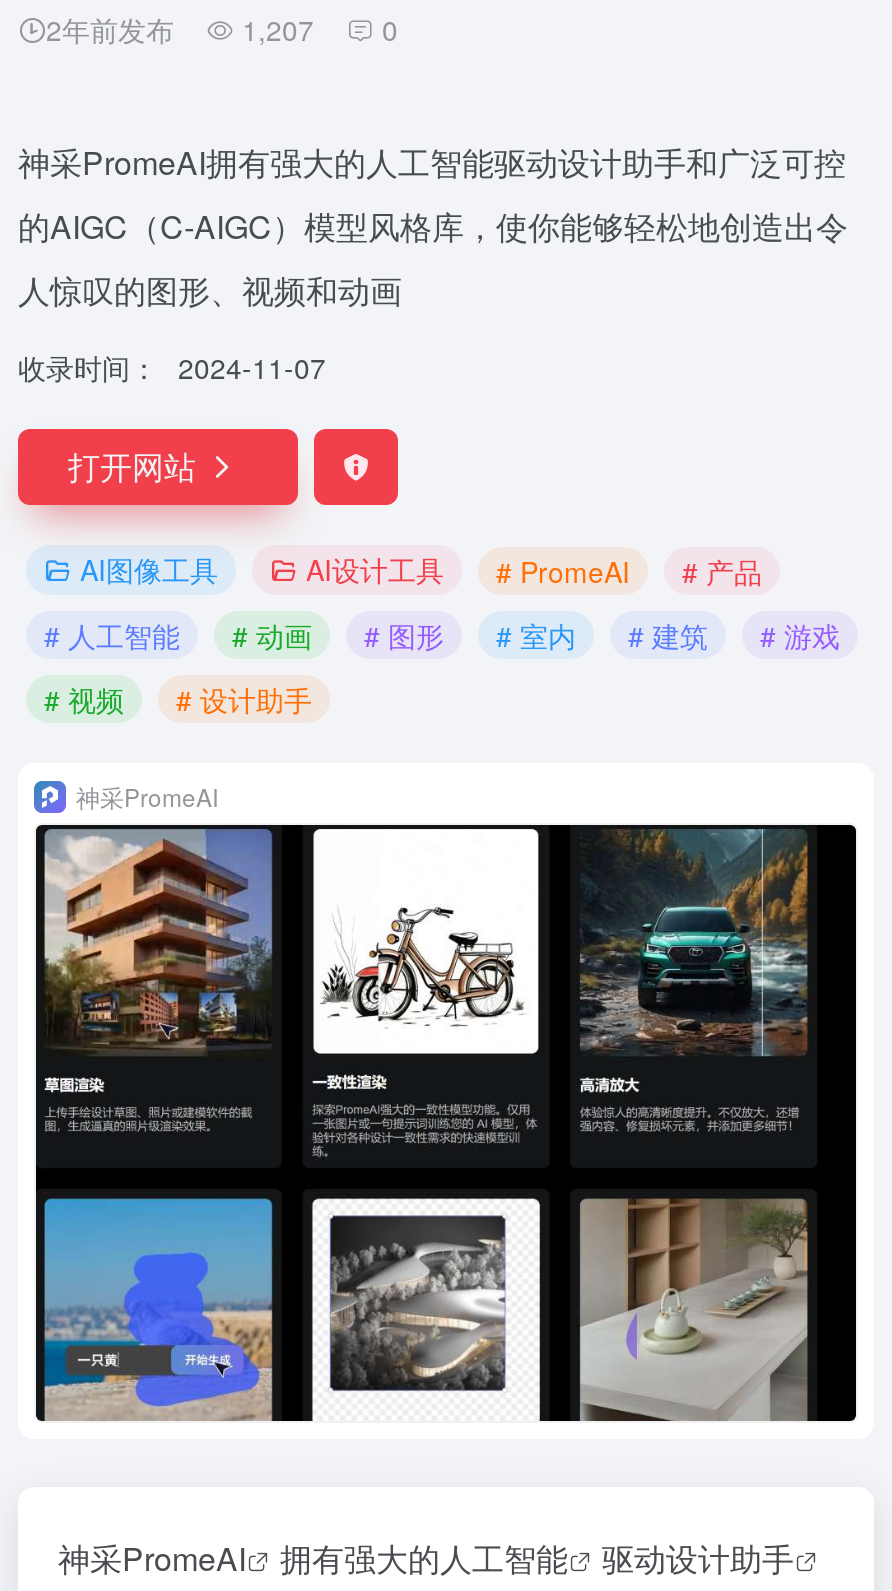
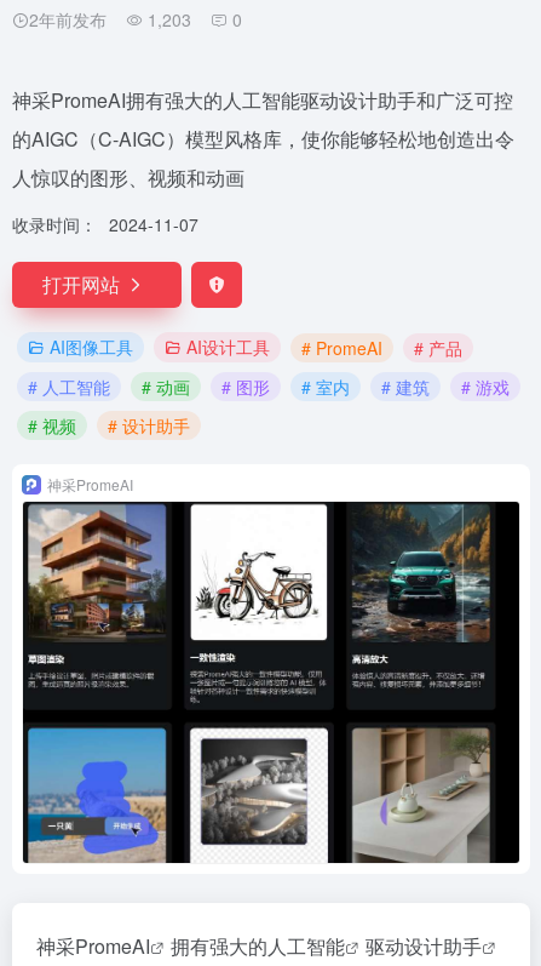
[46,9,398,49] 2年前发布 1,207 0 -> [29,7,242,32] 2年前发布 1,203 0

